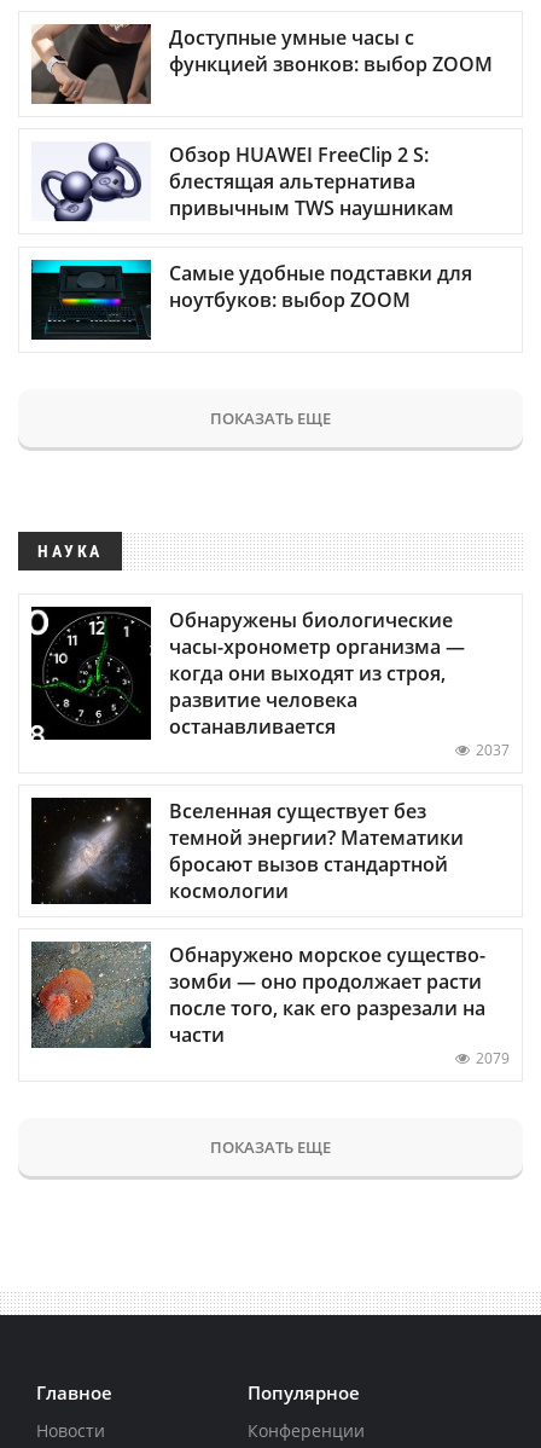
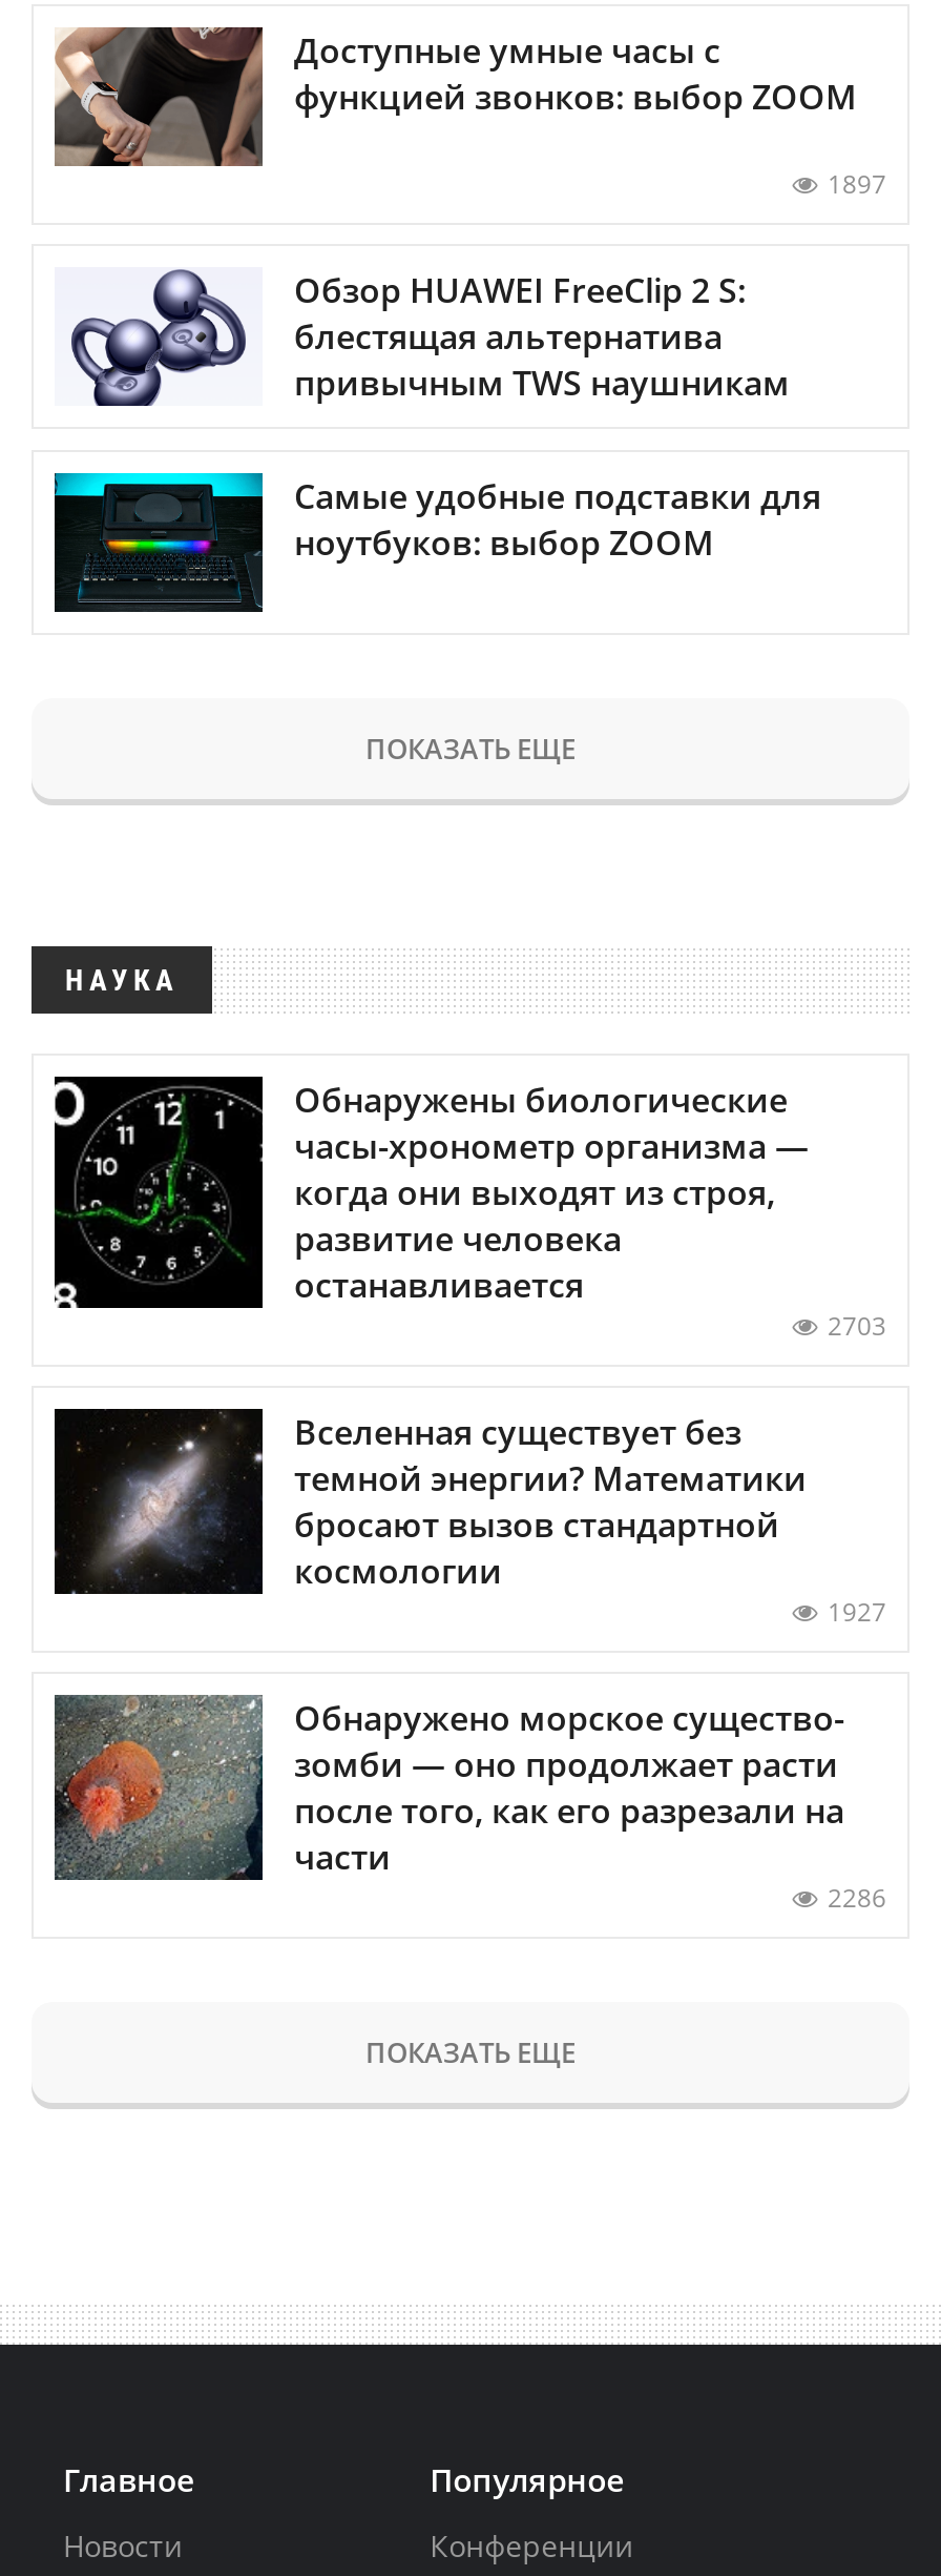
none -> [828,167,886,202] 1897
[476,739,510,760] 2037 -> [828,1307,886,1343] 2703
none -> [828,1594,886,1630] 1927
[476,1048,510,1068] 2079 -> [828,1880,886,1916] 2286

